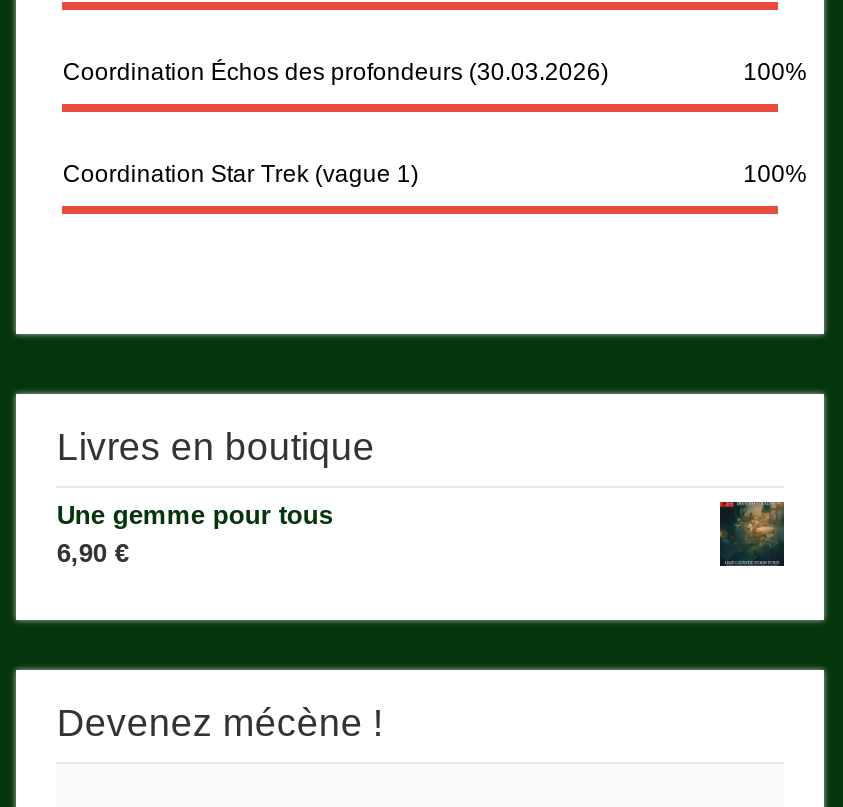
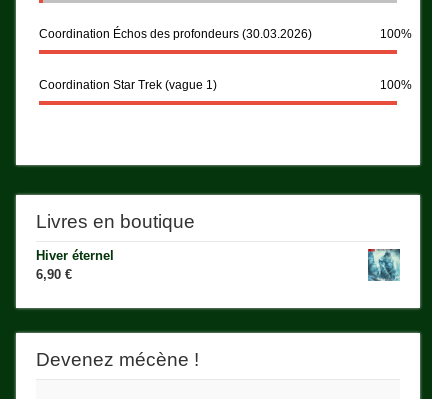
[57,499,333,529] Une gemme pour tous -> [36,248,114,263] Hiver éternel
[718,502,786,568] [image] -> [367,248,400,282] [image]

